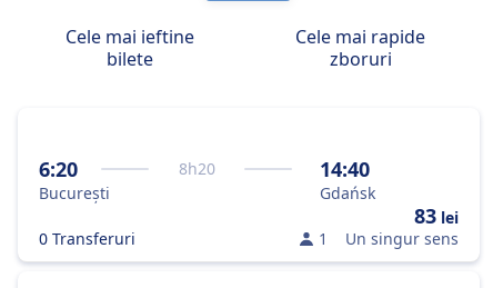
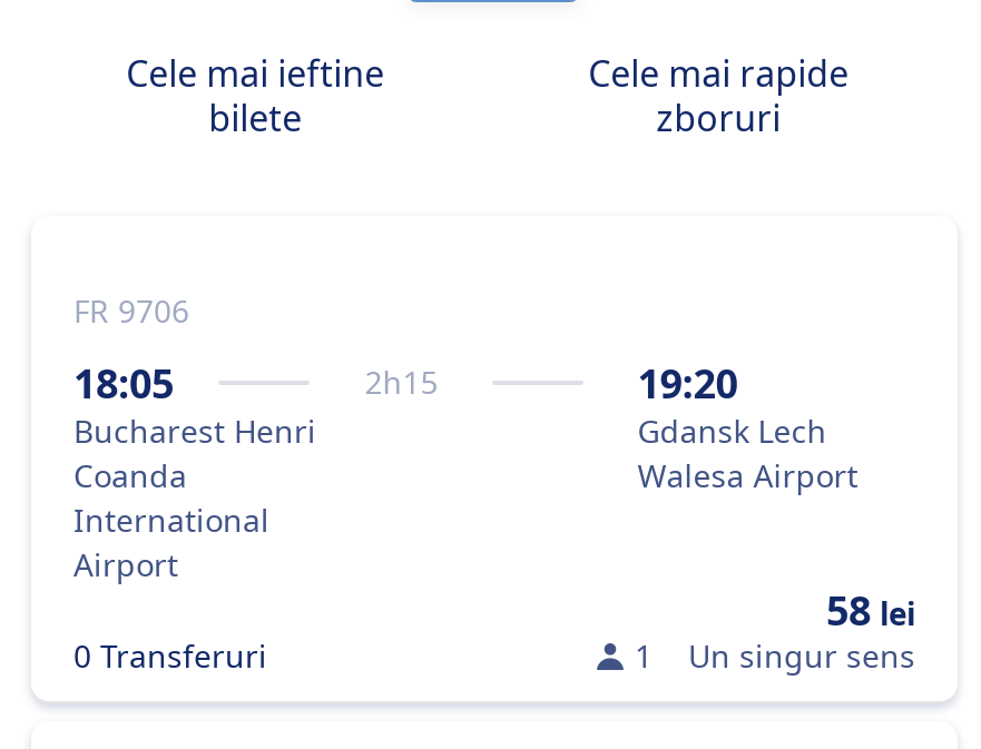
[39,156,215,203] 6:20 | 8h20 | București -> [73,289,438,585] FR 9706 | 18:05 | 2h15 | Bucharest Henri | Coanda | International | Airport
[320,156,459,229] 14:40 | Gdańsk | 83 lei -> [638,356,915,637] 19:20 | Gdansk Lech | Walesa Airport | 58 lei

